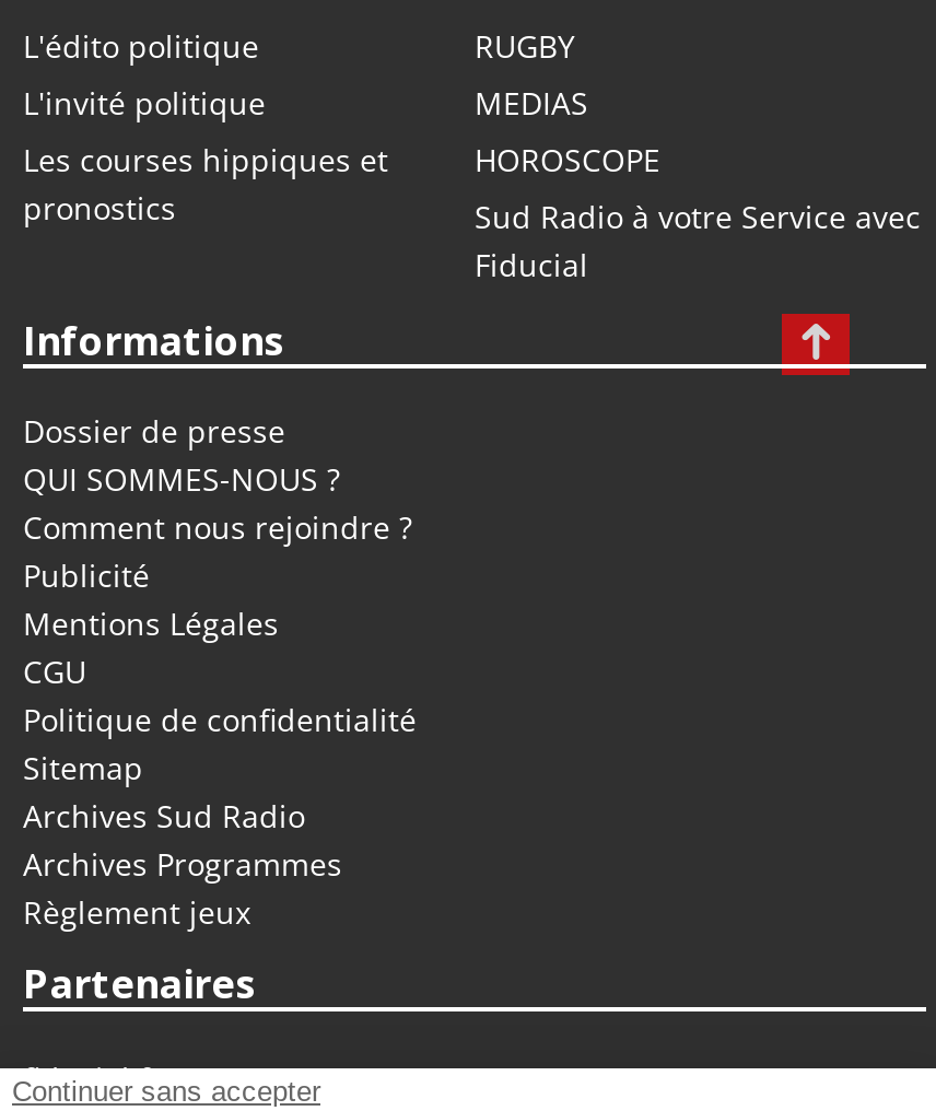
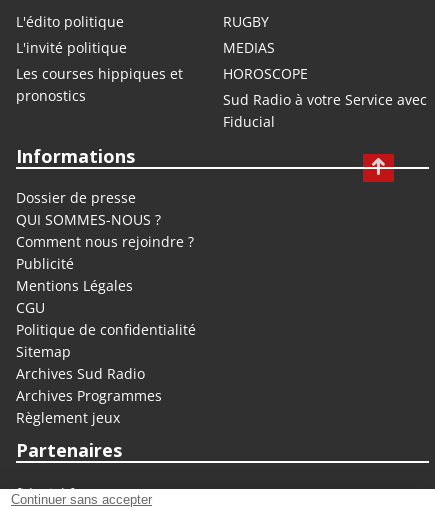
[780,312,852,397] [image] -> [362,144,395,183] [image]

